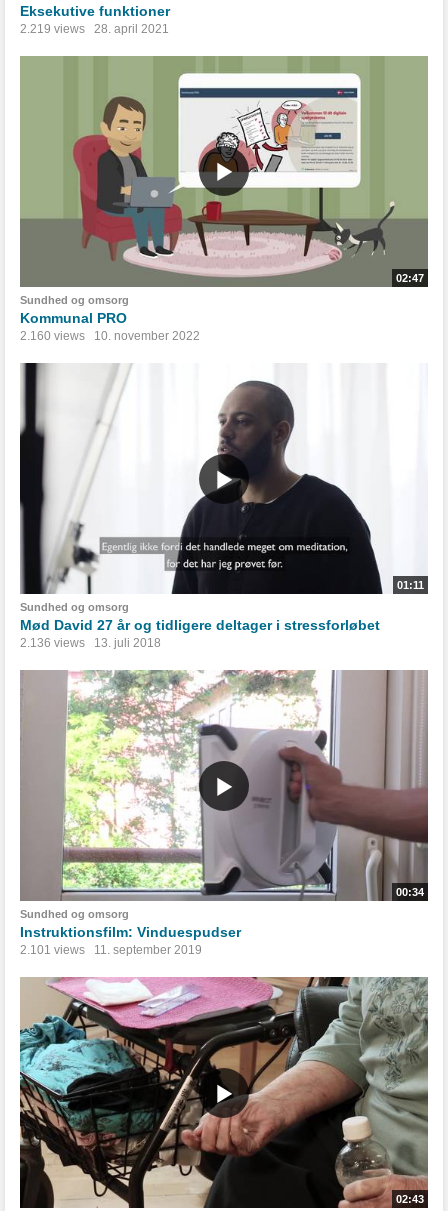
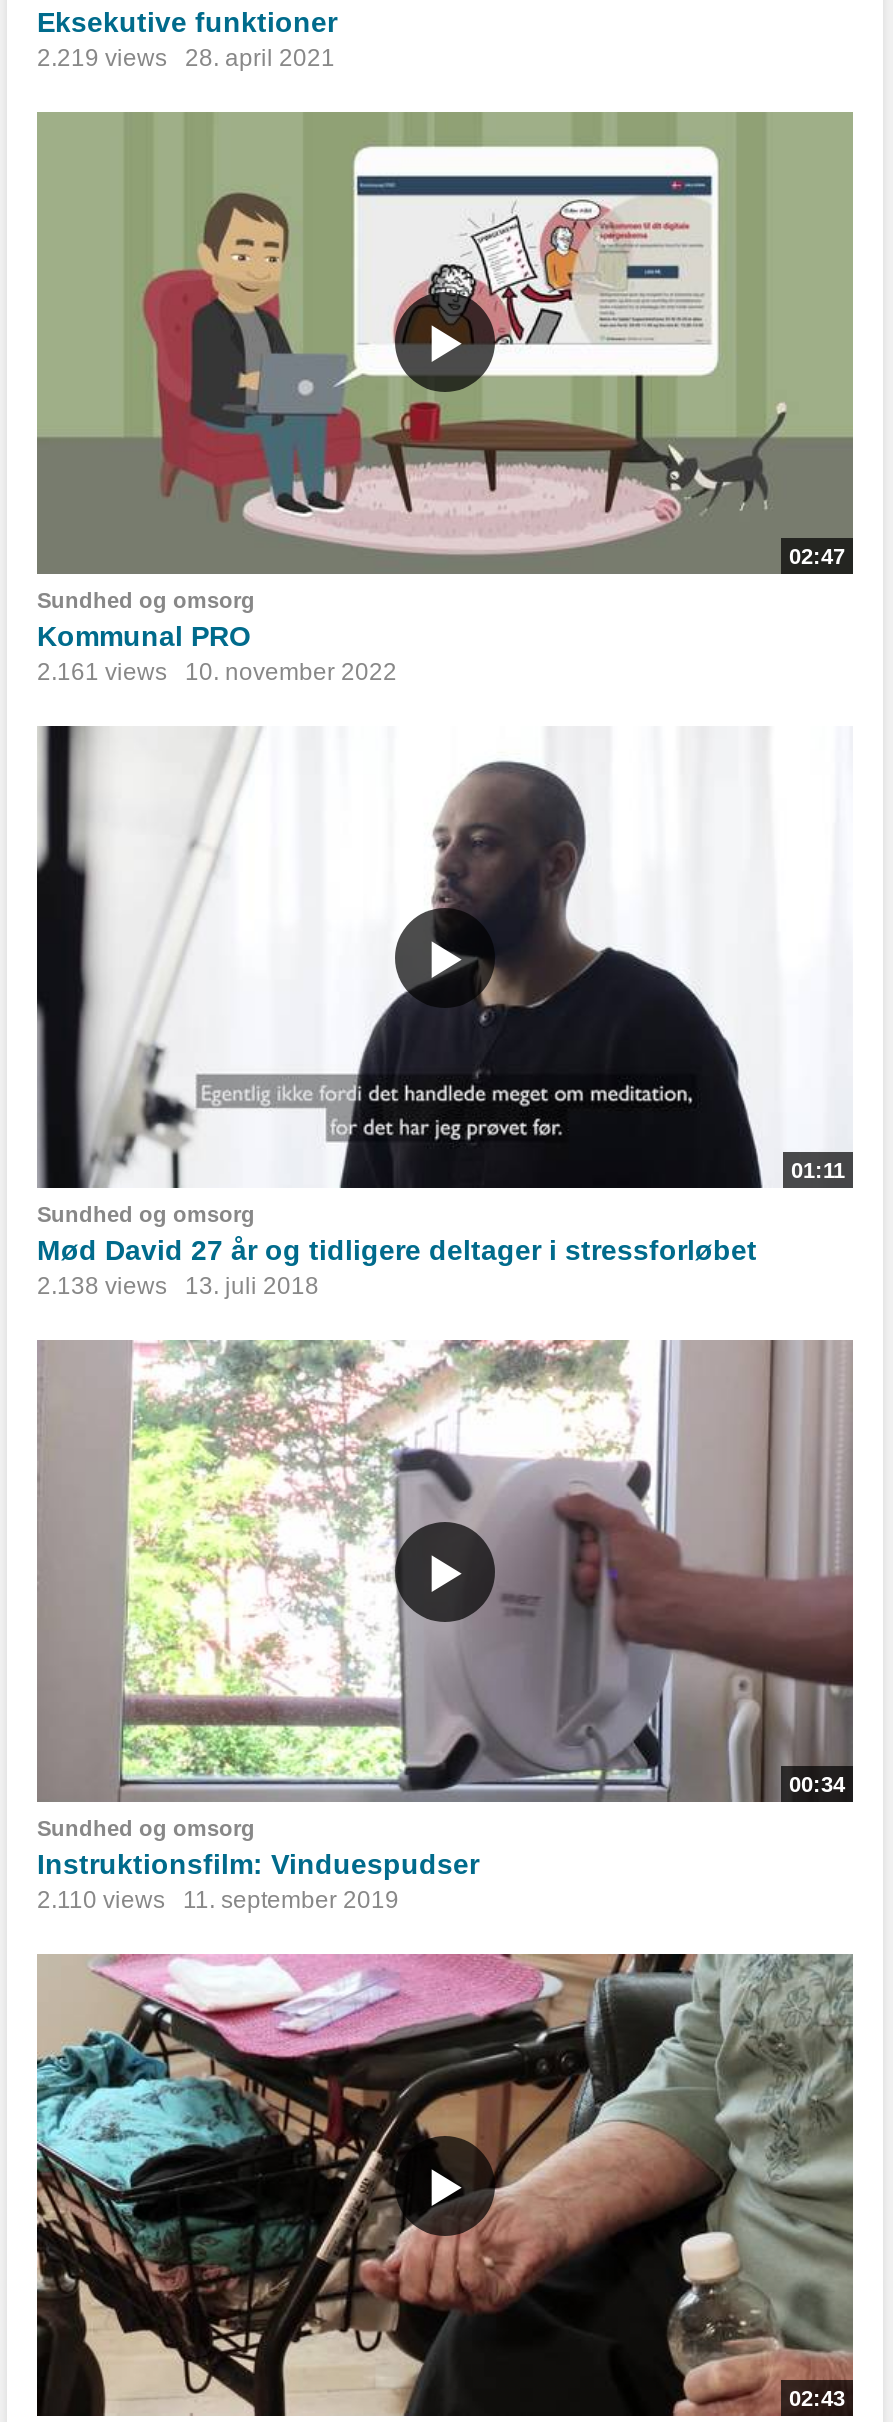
[20,329,200,343] 2.160 views 10. november 2022 -> [37,658,397,686] 2.161 views 10. november 2022
[20,636,161,650] 2.136 views 13. juli 2018 -> [37,1272,319,1300] 2.138 views 13. juli 2018
[20,943,202,957] 2.101 views 11. september 2019 -> [37,1887,399,1915] 2.110 views 11. september 2019

